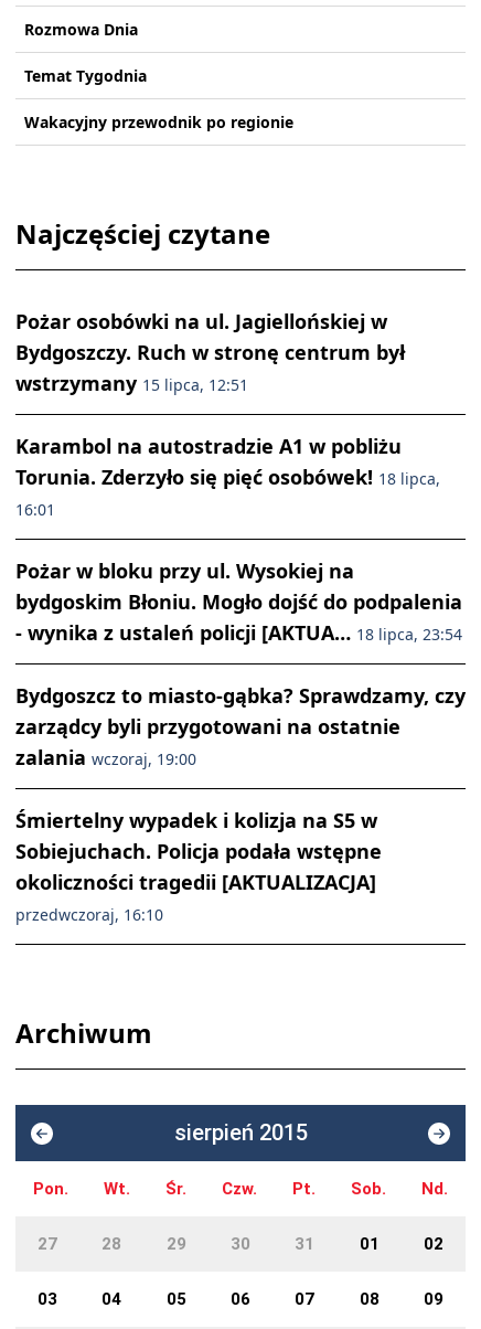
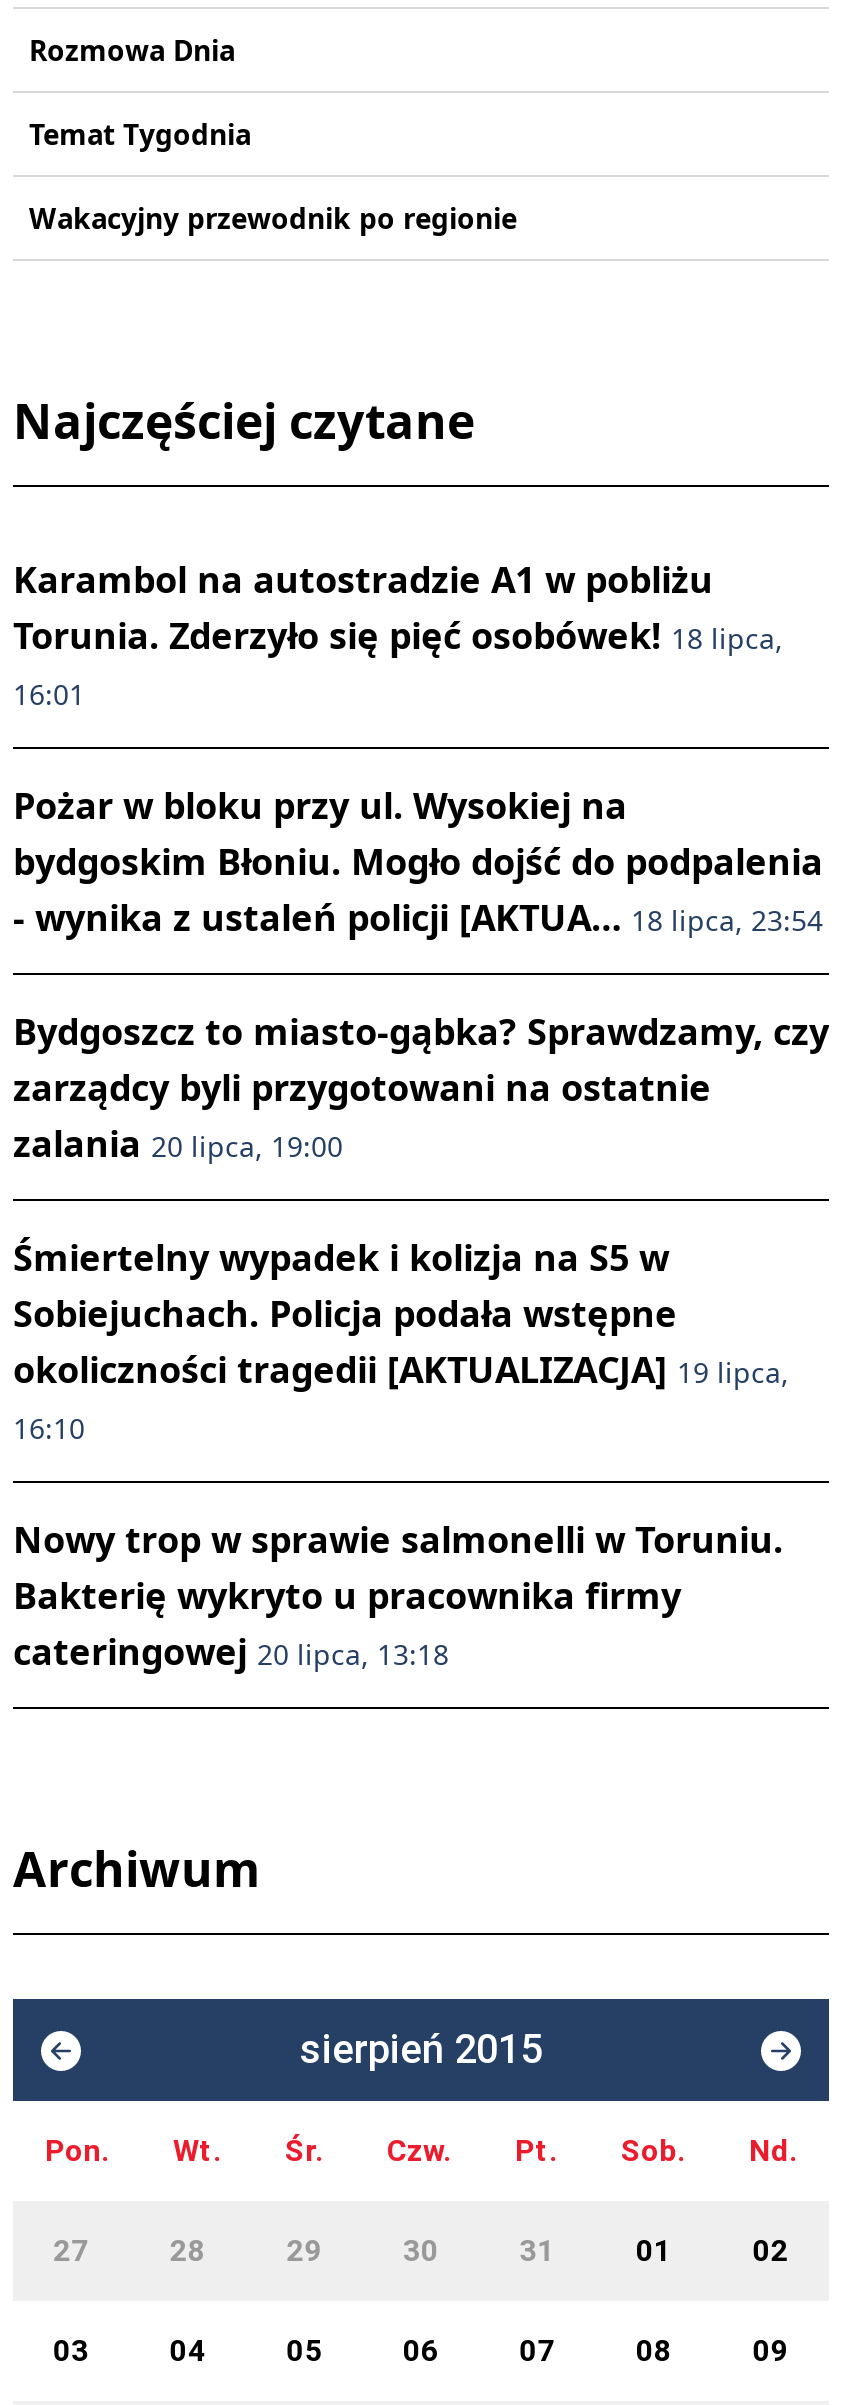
[15,308,405,396] Pożar osobówki na ul. Jagiellońskiej w | Bydgoszczy. Ruch w stronę centrum był | wstrzymany 15 lipca, 12:51 -> none
moved [15,433,466,740] -> [13,555,829,1111]: Karambol na autostradzie A1 w pobliżu | Torunia. Zderzyło się pięć osobówek! 18 lipca, | 16:01 | Pożar w bloku przy ul. Wysokiej na | bydgoskim Błoniu. Mogło dojść do podpalenia | - wynika z ustaleń policji [AKTUA… 18 lipca, 23:54 | Bydgoszcz to miasto-gąbka? Sprawdzamy, czy | zarządcy byli przygotowani na ostatnie
[15,744,196,770] zalania wczoraj, 19:00 -> [13,1119,343,1167] zalania 20 lipca, 19:00
moved [15,807,382,864] -> [13,1233,677,1337]: Śmiertelny wypadek i kolizja na S5 w | Sobiejuchach. Policja podała wstępne
[15,869,376,925] okoliczności tragedii [AKTUALIZACJA] | przedwczoraj, 16:10 -> [13,1345,789,1675] okoliczności tragedii [AKTUALIZACJA] 19 lipca, | 16:10 | Nowy trop w sprawie salmonelli w Toruniu. | Bakterię wykryto u pracownika firmy | cateringowej 20 lipca, 13:18

